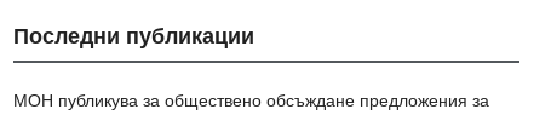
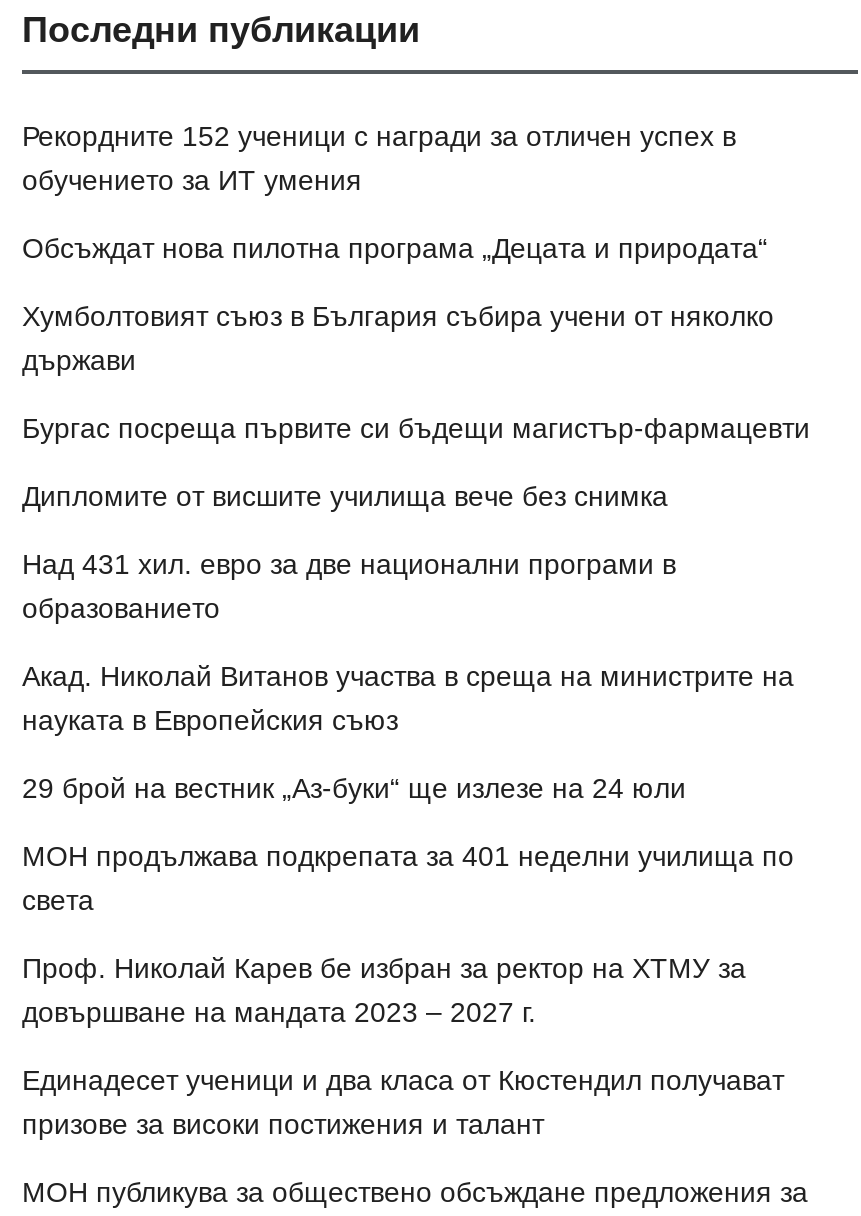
none -> [22,120,810,1140] Рекордните 152 ученици с награди за отличен успех в | обучението за ИТ умения | Обсъждат нова пилотна програма „Децата и природата“ | Хумболтовият съюз в България събира учени от няколко | държави | Бургас посреща първите си бъдещи магистър-фармацевти | Дипломите от висшите училища вече без снимка | Над 431 хил. евро за две национални програми в | образованието | Акад. Николай Витанов участва в среща на министрите на | науката в Европейския съюз | 29 брой на вестник „Аз-буки“ ще излезе на 24 юли | МОН продължава подкрепата за 401 неделни училища по | света | Проф. Николай Карев бе избран за ректор на ХТМУ за | довършване на мандата 2023 – 2027 г. | Единадесет ученици и два класа от Кюстендил получават | призове за високи постижения и талант

